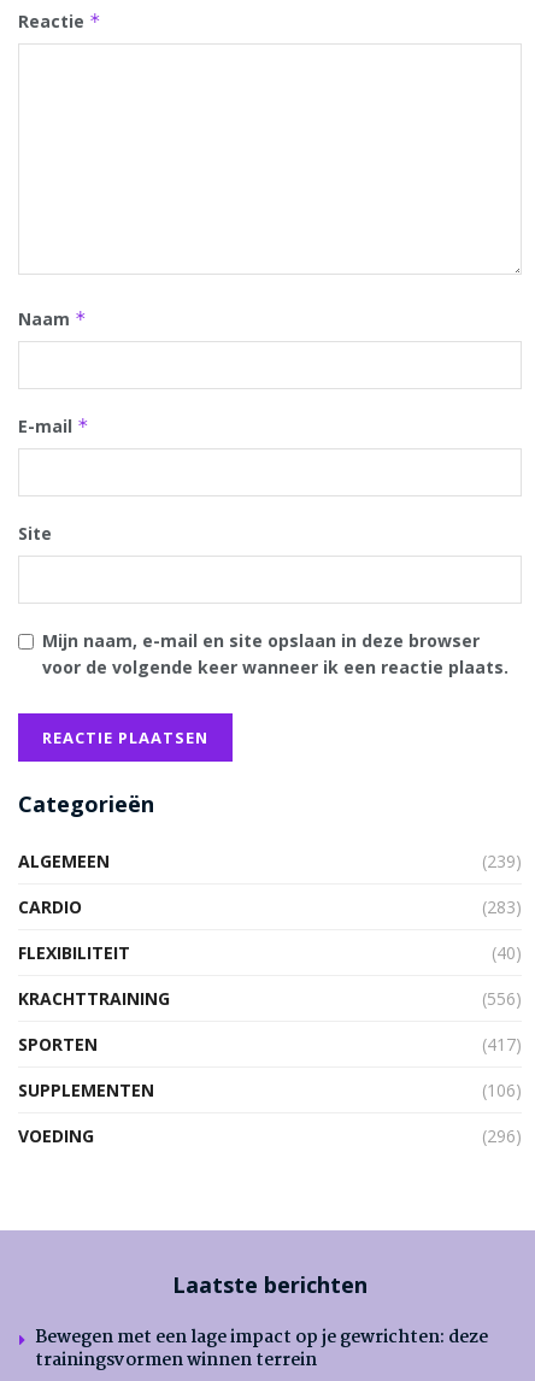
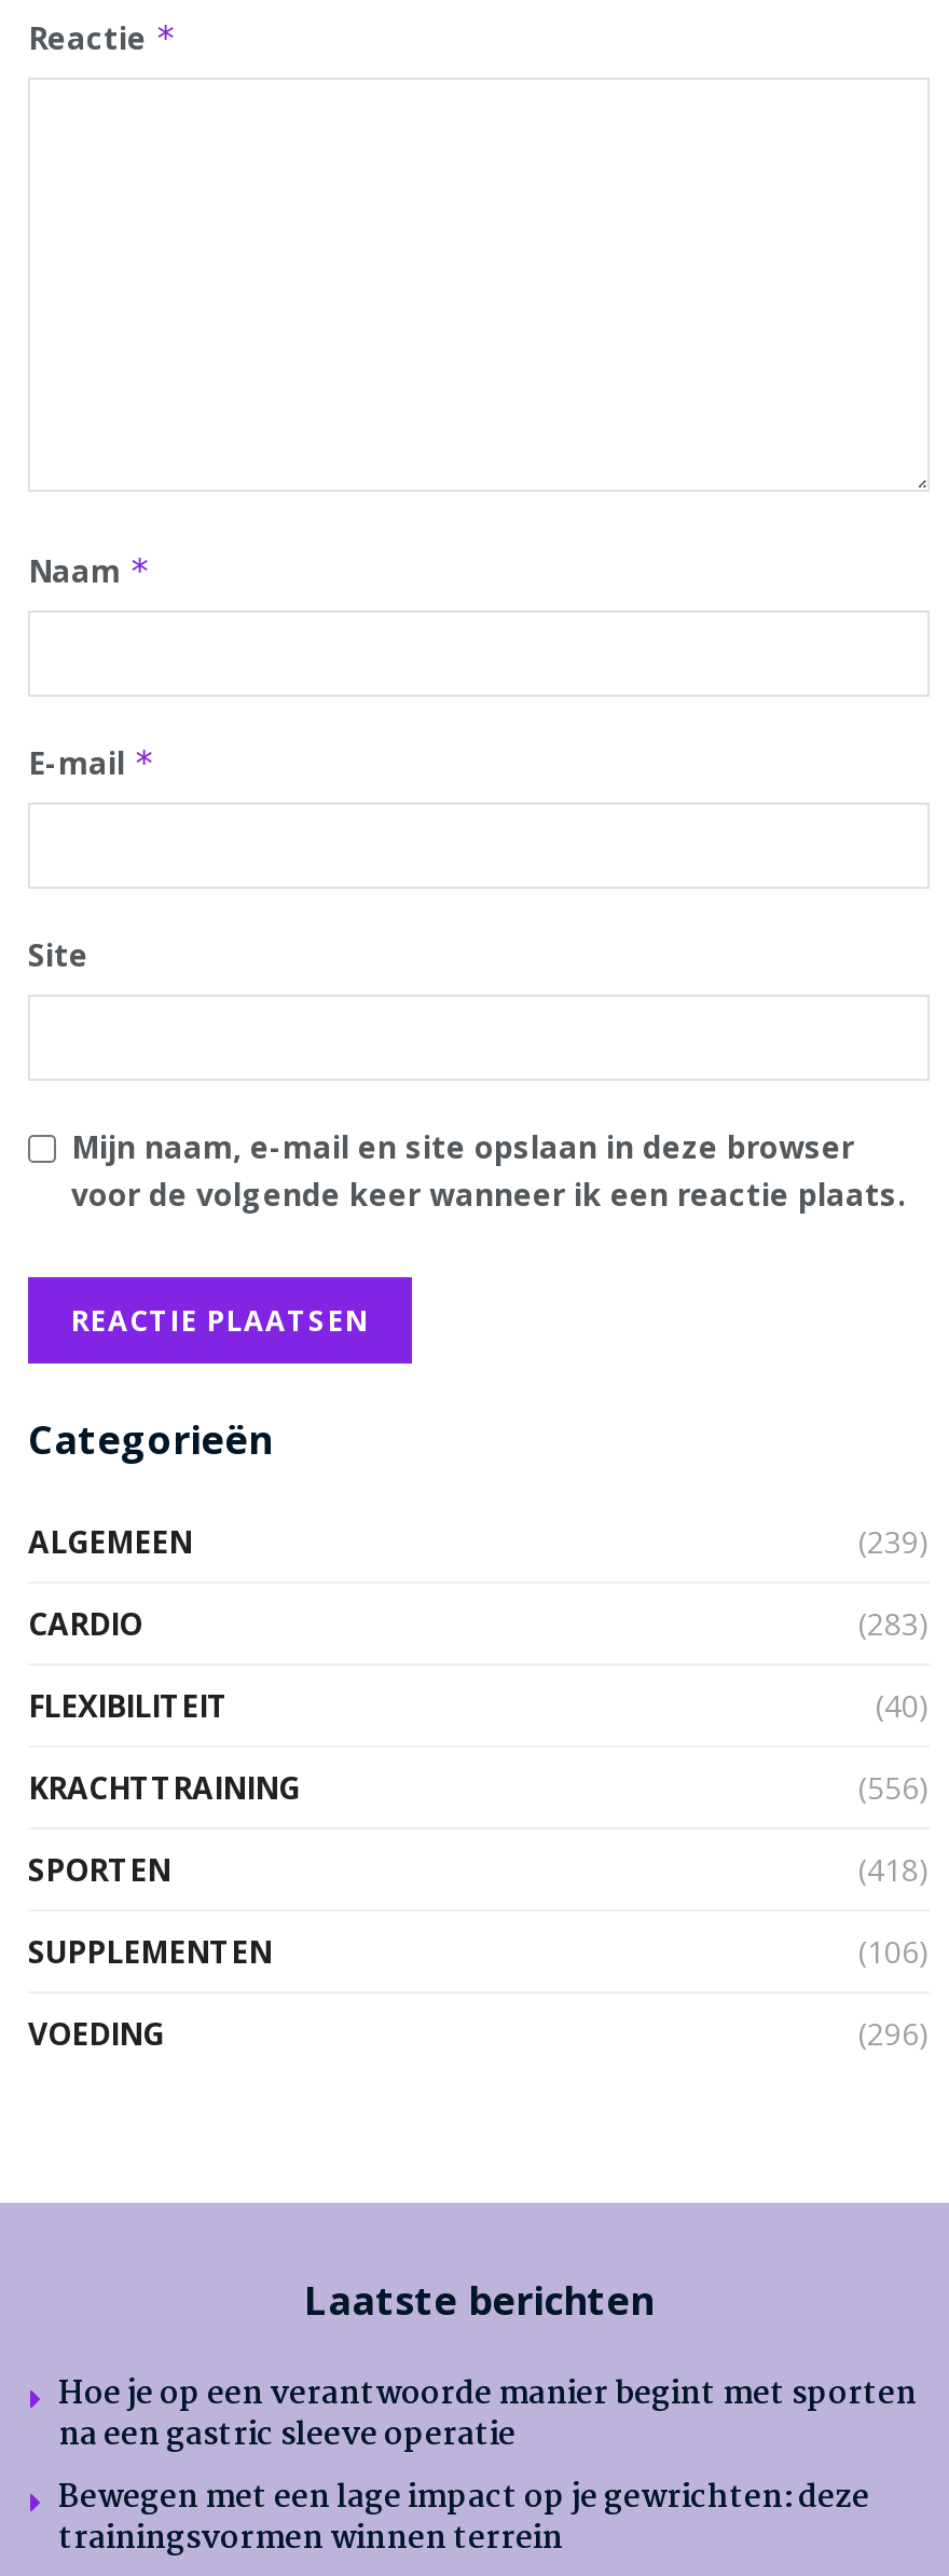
[482,1033,522,1056] (417) -> [858,1850,930,1891] (418)
none -> [58,2370,917,2463] Hoe je op een verantwoorde manier begint met sporten | na een gastric sleeve operatie

